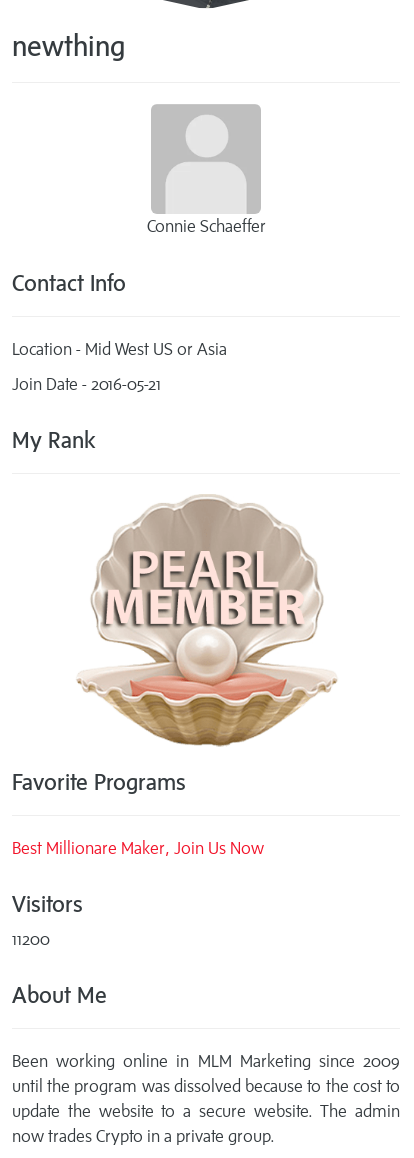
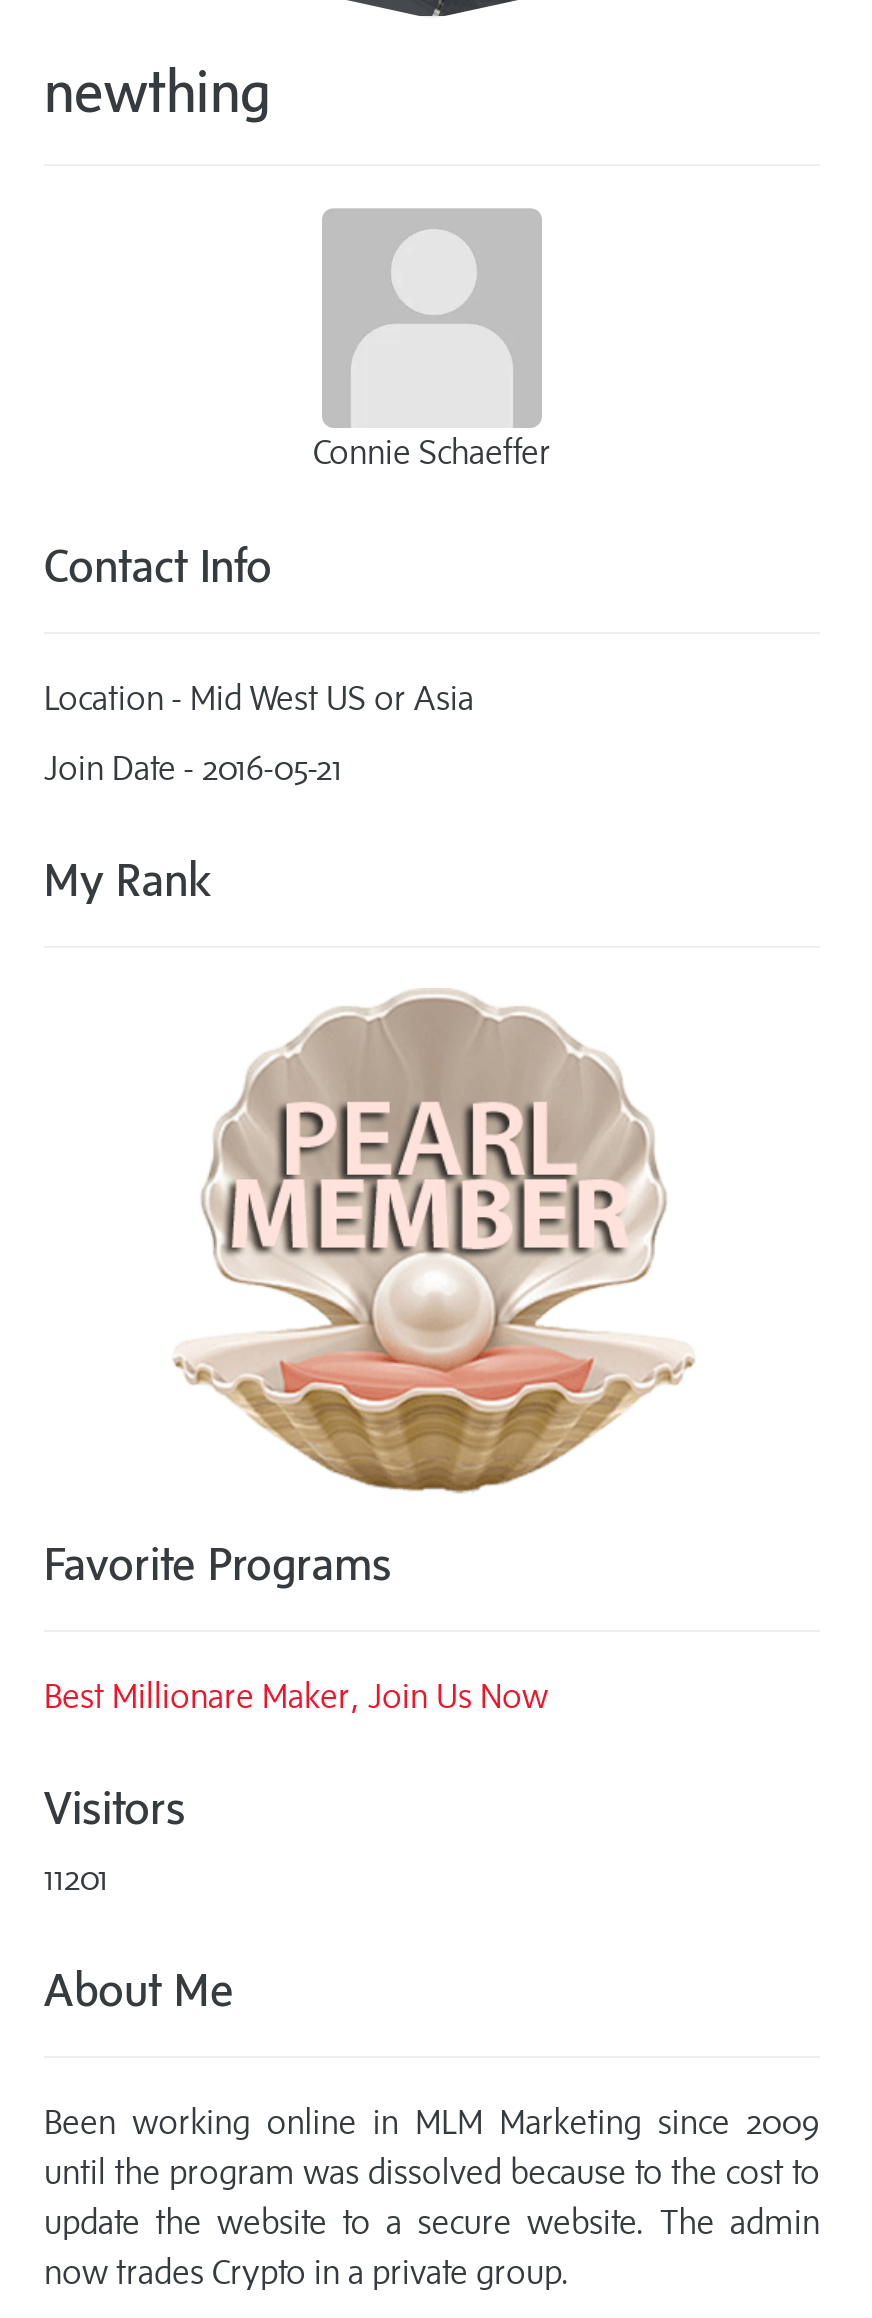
[12,929,50,949] 11200 -> [44,1858,108,1898] 11201

